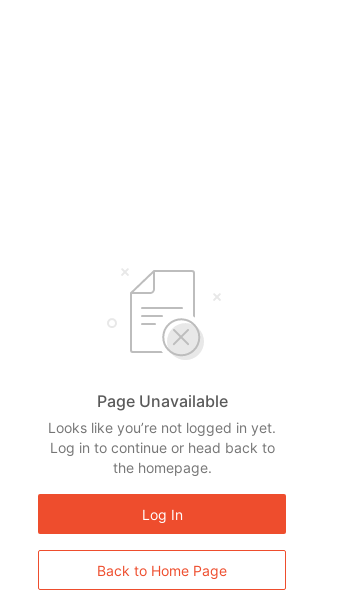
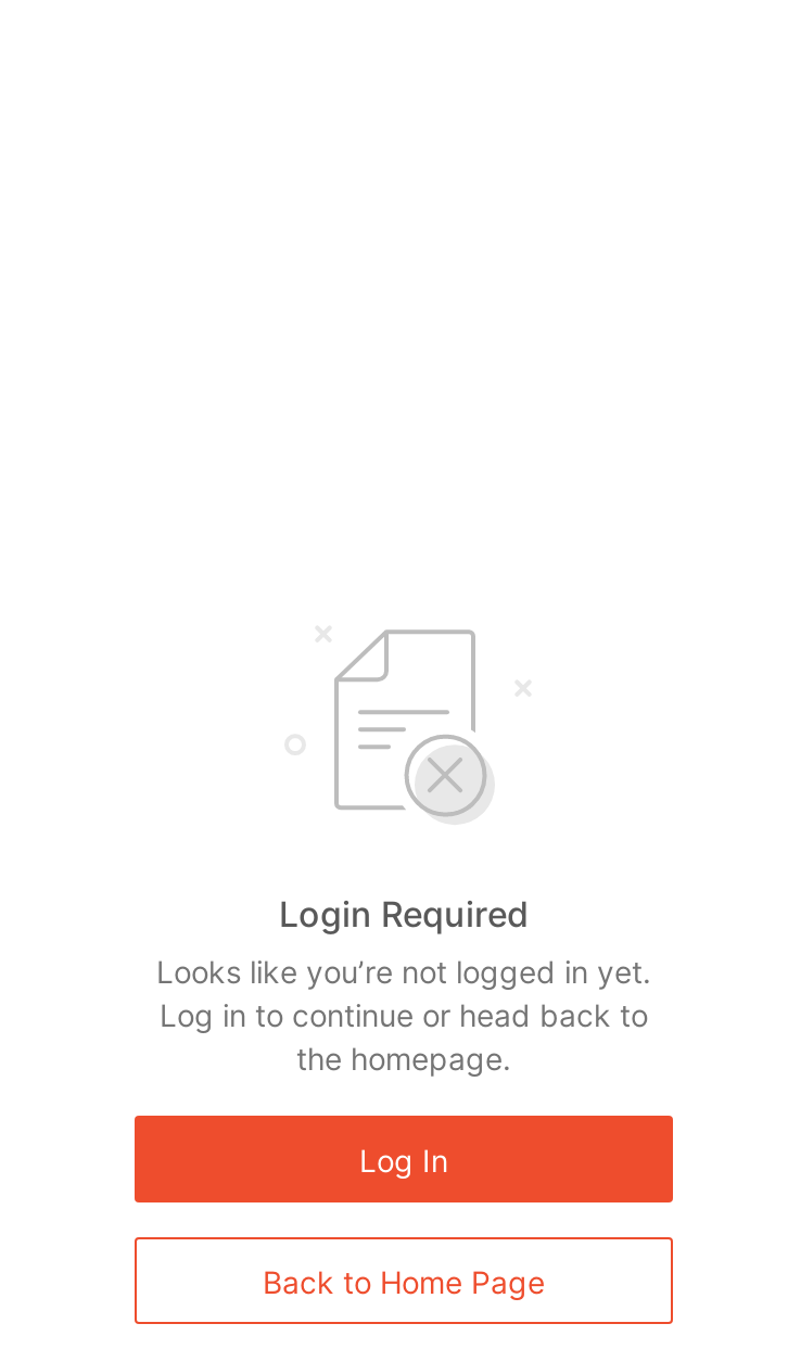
[96,391,227,411] Page Unavailable -> [279,892,529,936] Login Required

